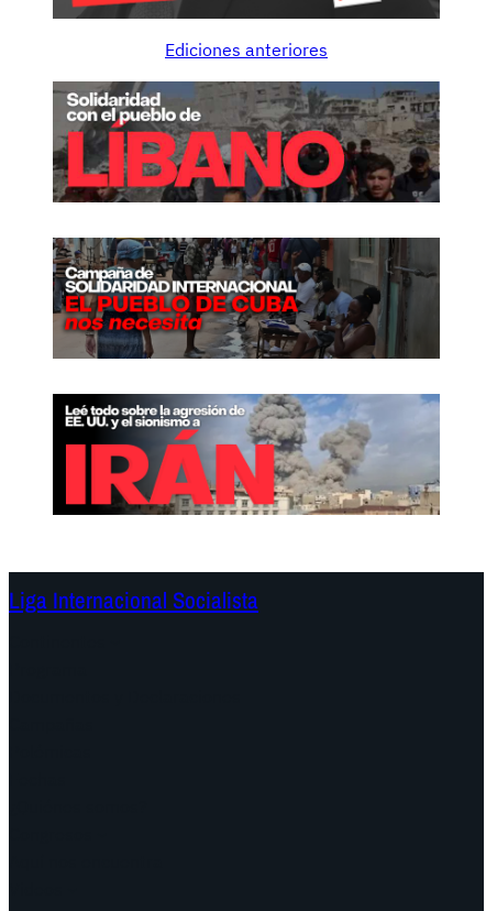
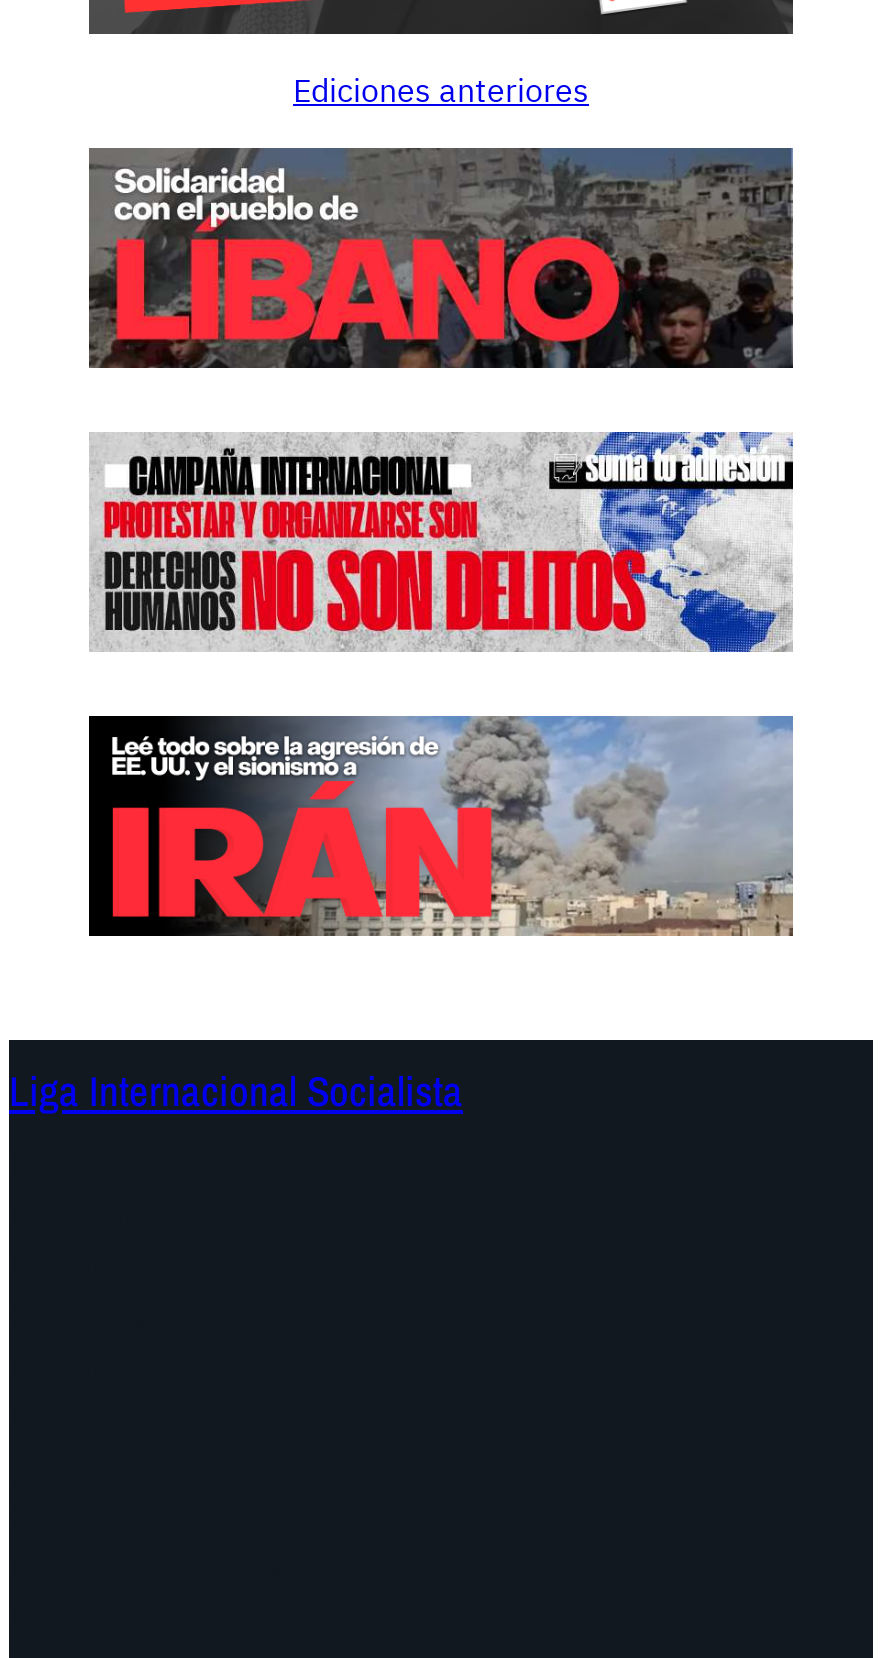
[52,237,441,360] [image] -> [89,430,795,654] [image]

